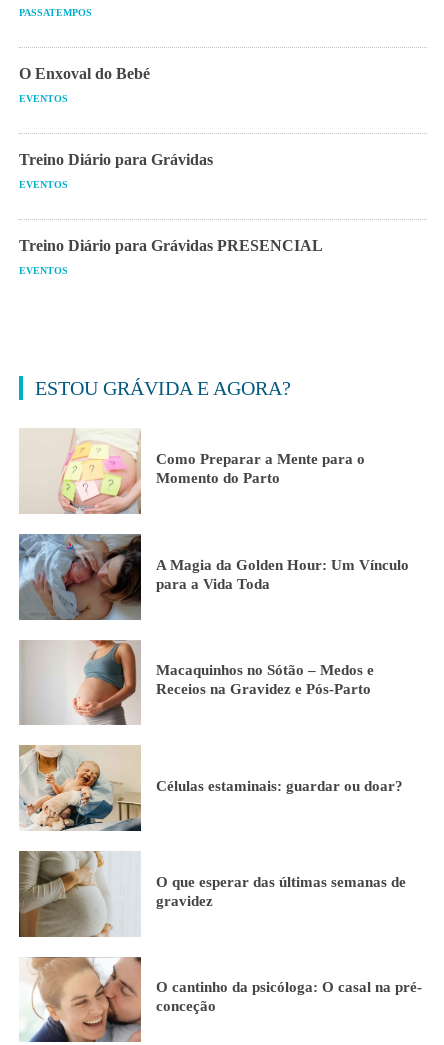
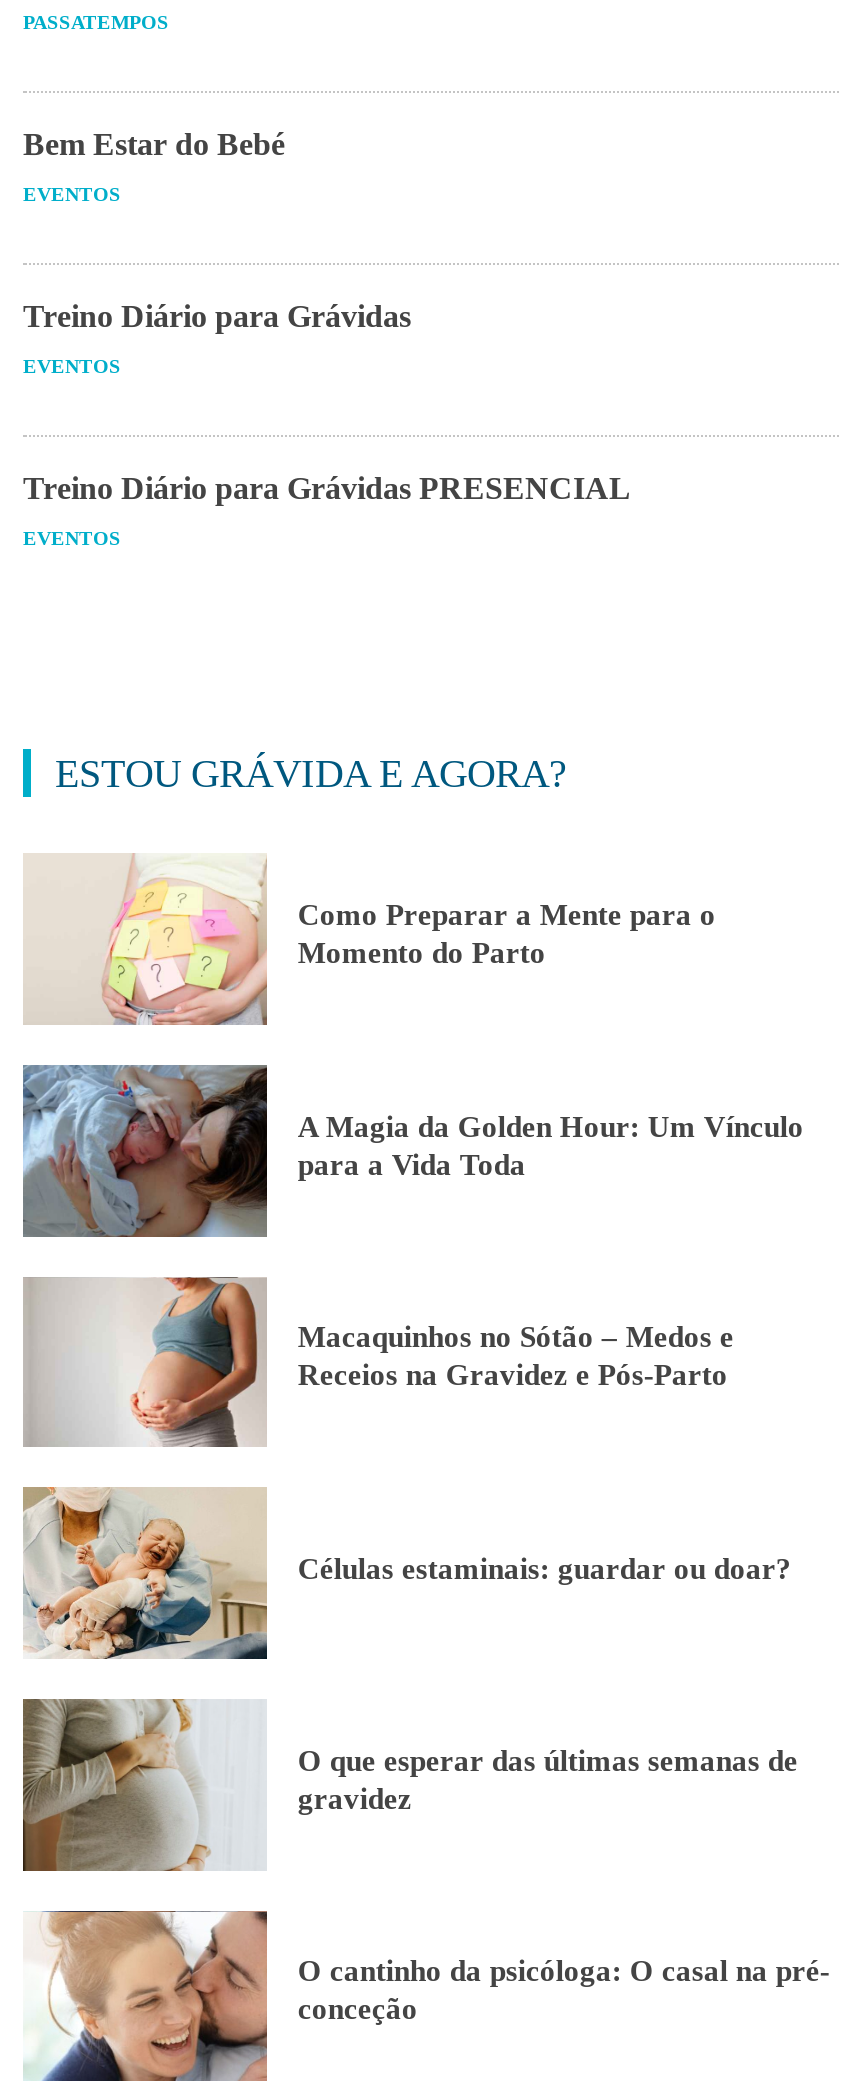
[19,65,150,82] O Enxoval do Bebé -> [23,127,285,161] Bem Estar do Bebé

